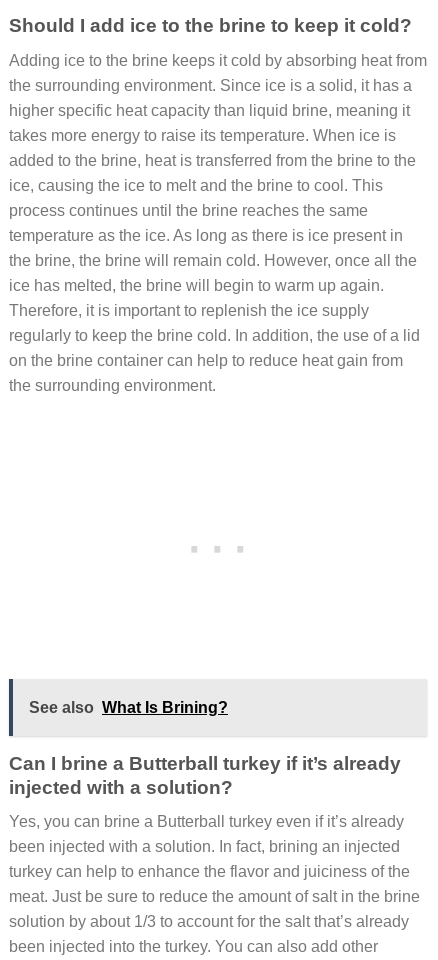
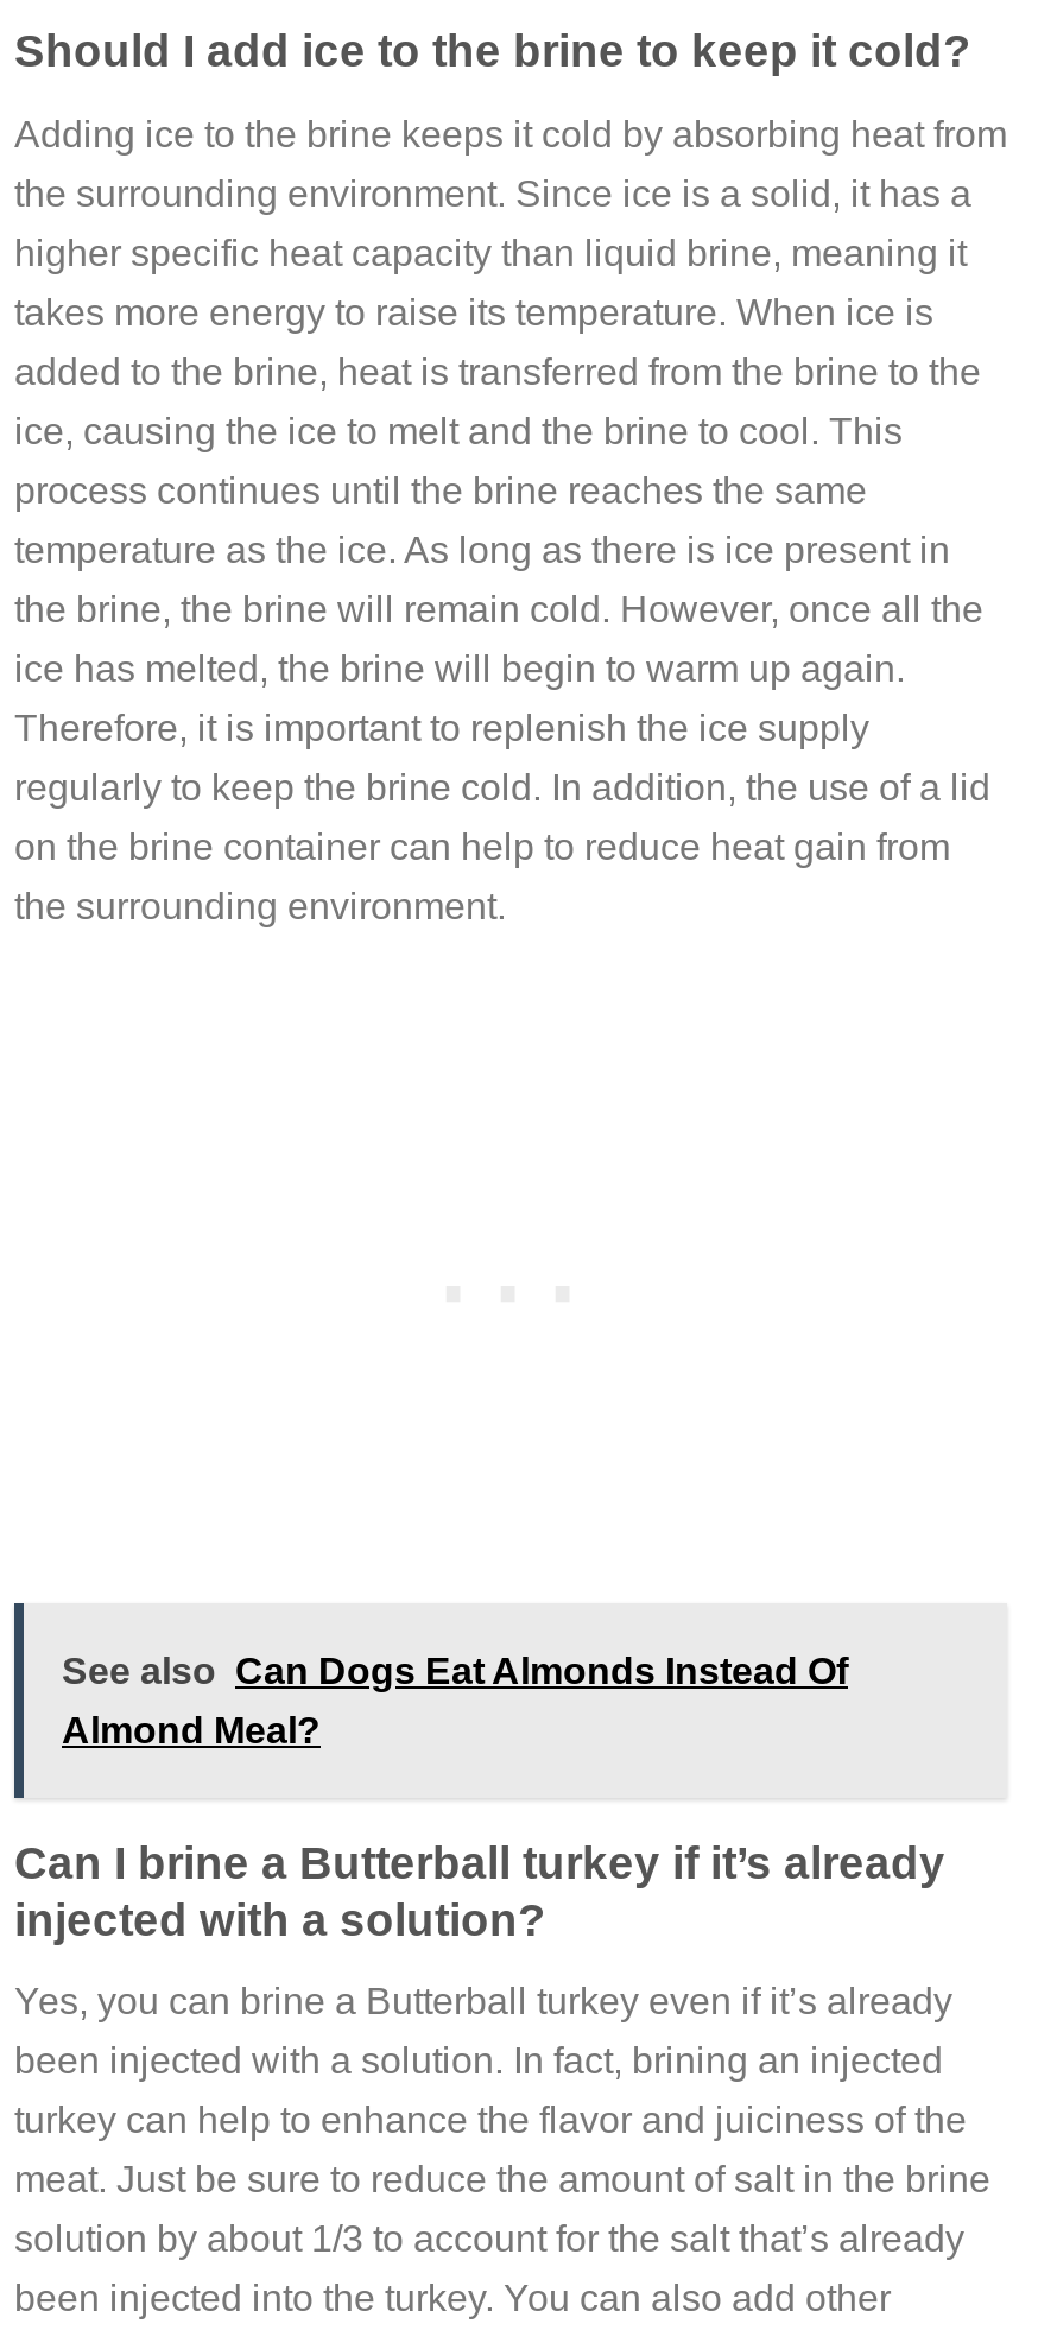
[29,698,228,715] See also What Is Brining? -> [62,1650,848,1749] See also Can Dogs Eat Almonds Instead Of | Almond Meal?

